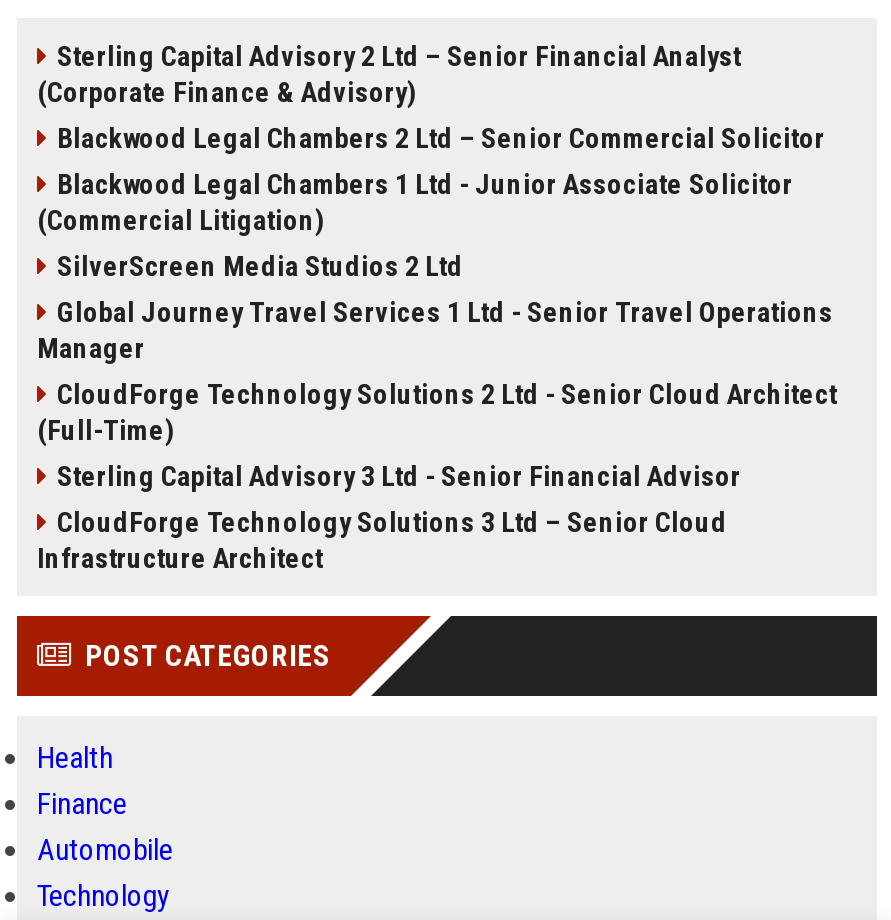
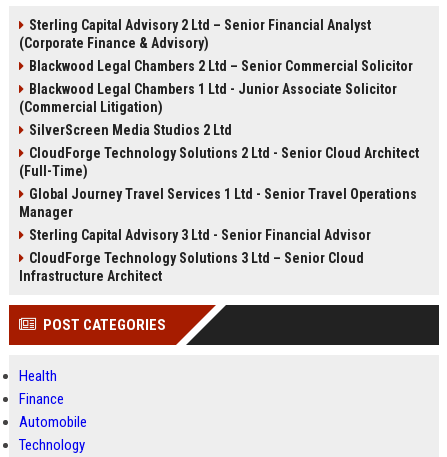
moved [37,296,833,364] -> [19,186,417,220]: Global Journey Travel Services 1 Ltd - Senior Travel Operations | Manager
moved [37,378,837,446] -> [19,145,419,179]: CloudForge Technology Solutions 2 Ltd - Senior Cloud Architect | (Full-Time)

